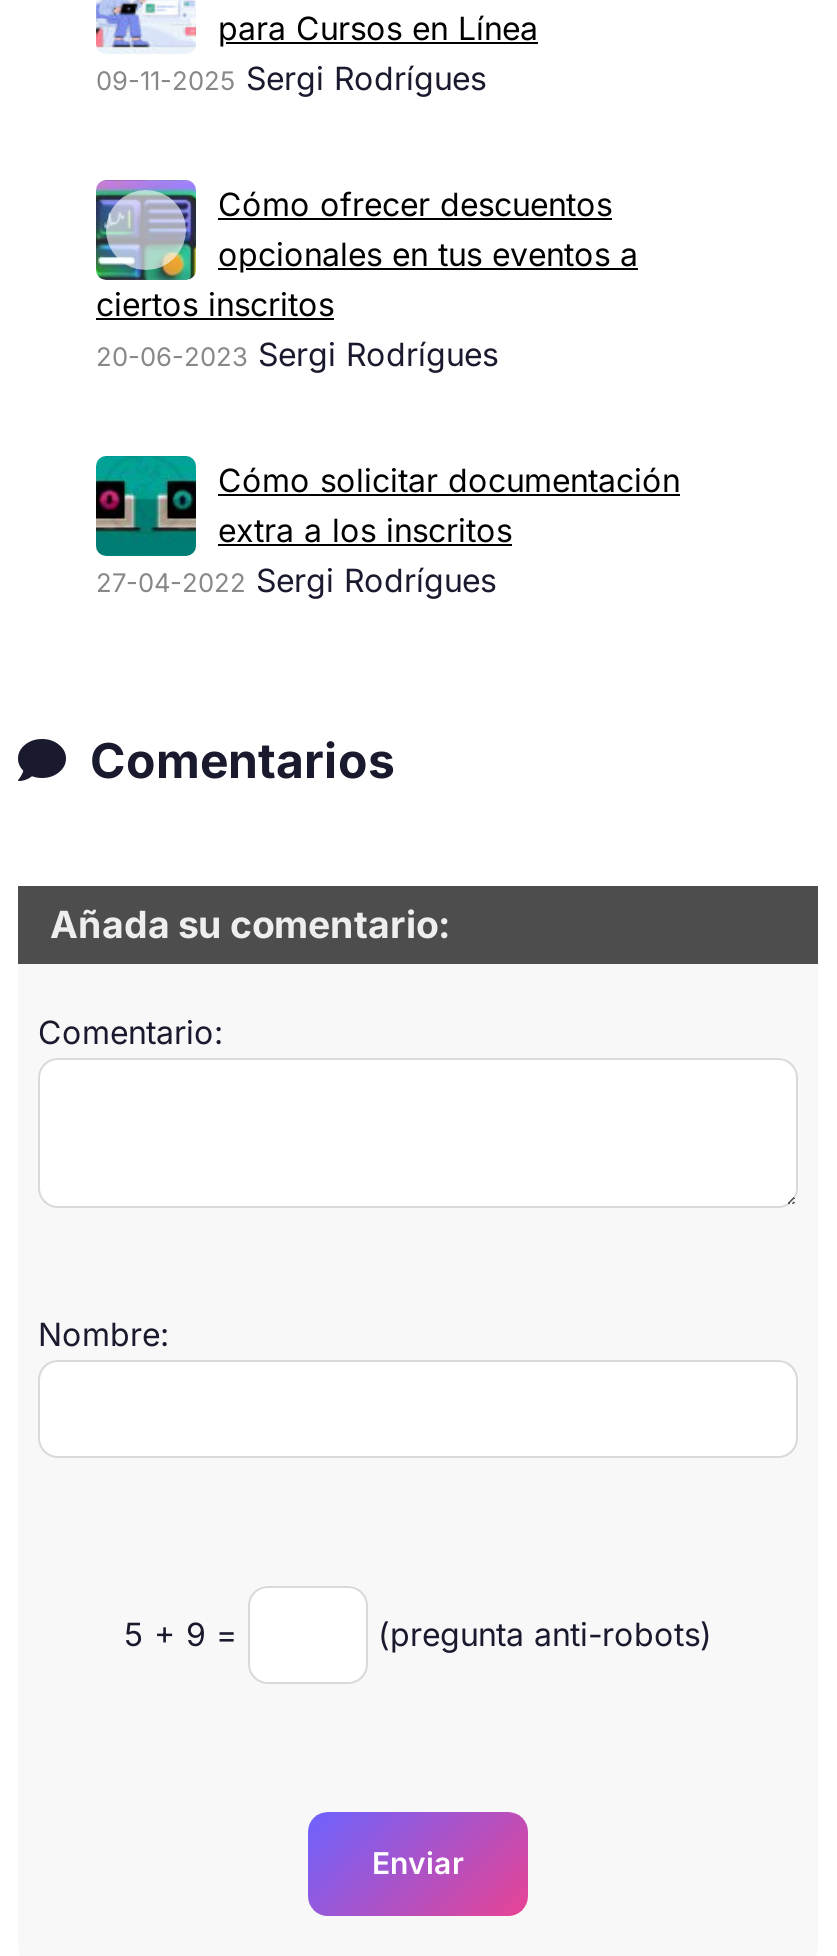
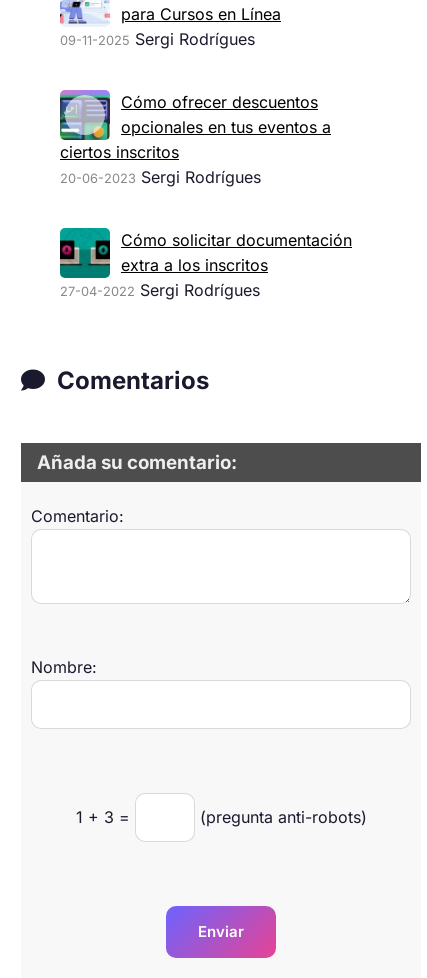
[124,1613,238,1653] 5 + 9 = -> [75,806,129,826] 1 + 3 =

